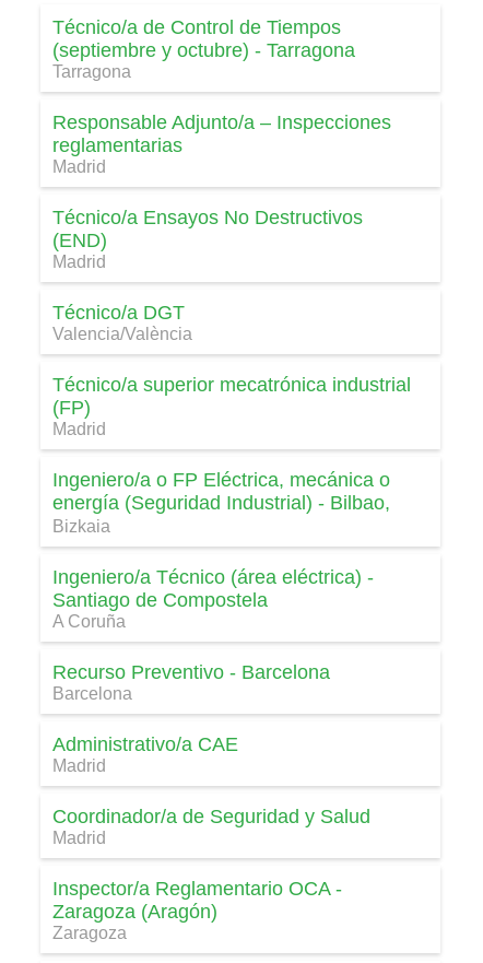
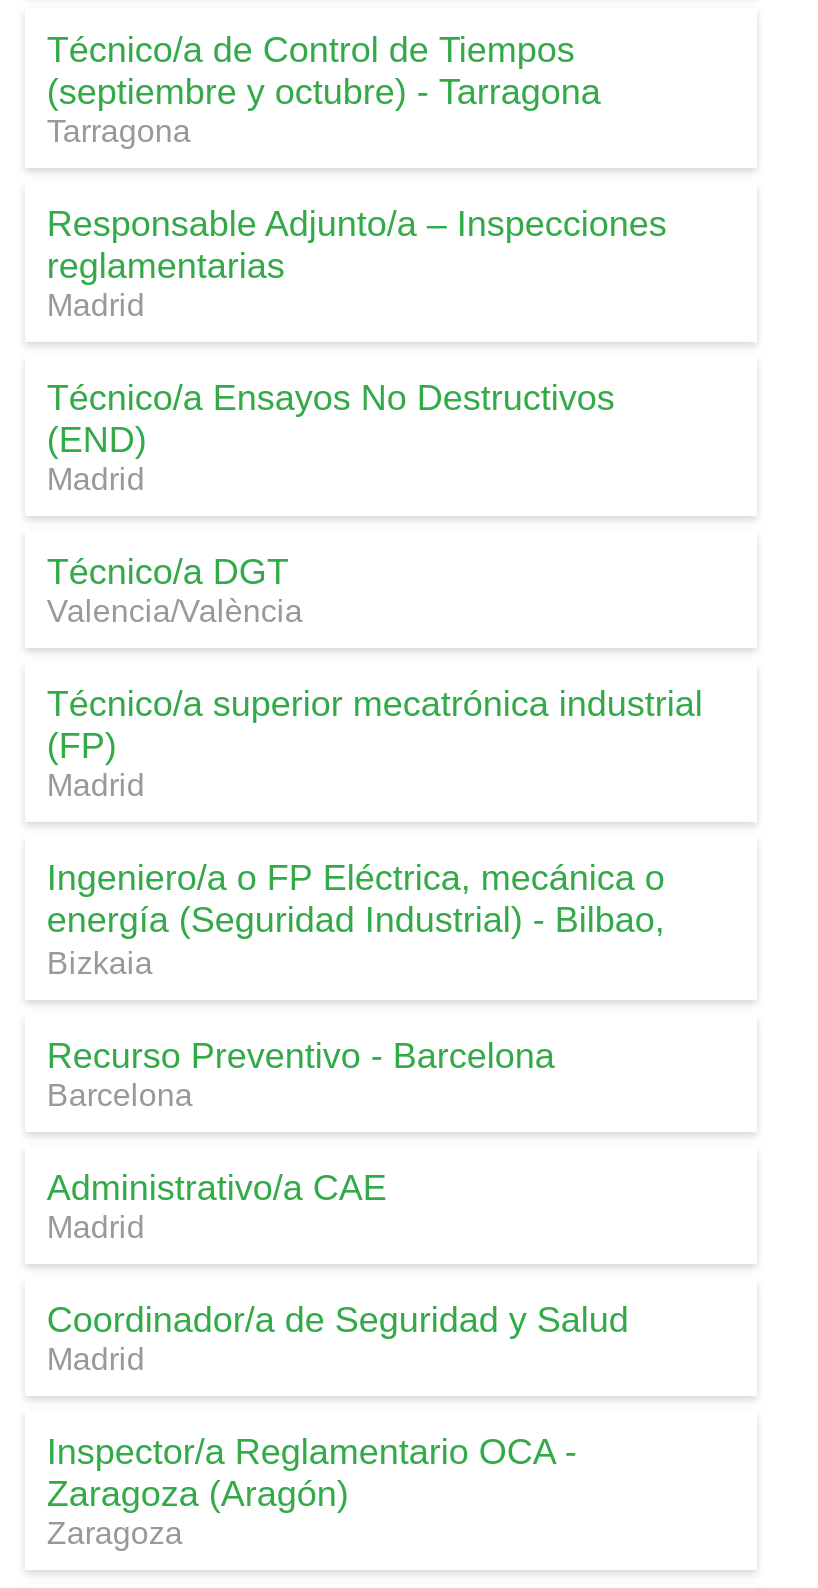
[52,566,374,630] Ingeniero/a Técnico (área eléctrica) - | Santiago de Compostela | A Coruña -> none

